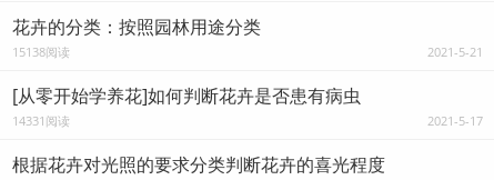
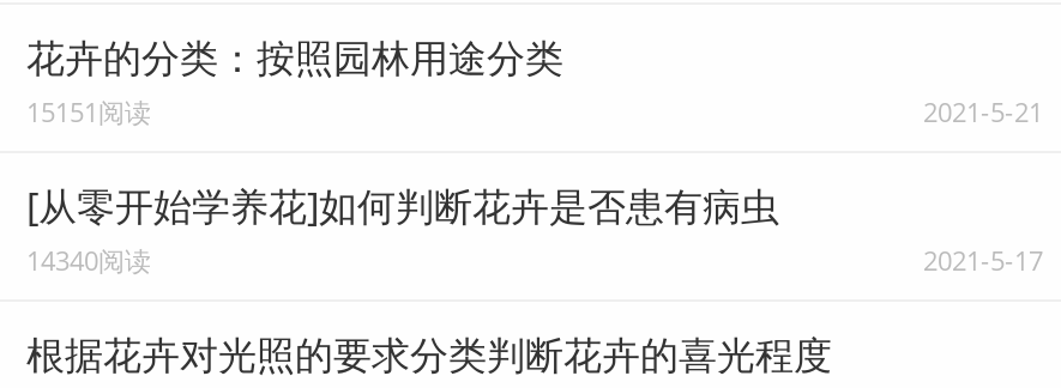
[12,43,70,60] 15138阅读 -> [26,93,151,129] 15151阅读
[12,112,70,129] 14331阅读 -> [26,242,151,278] 14340阅读

